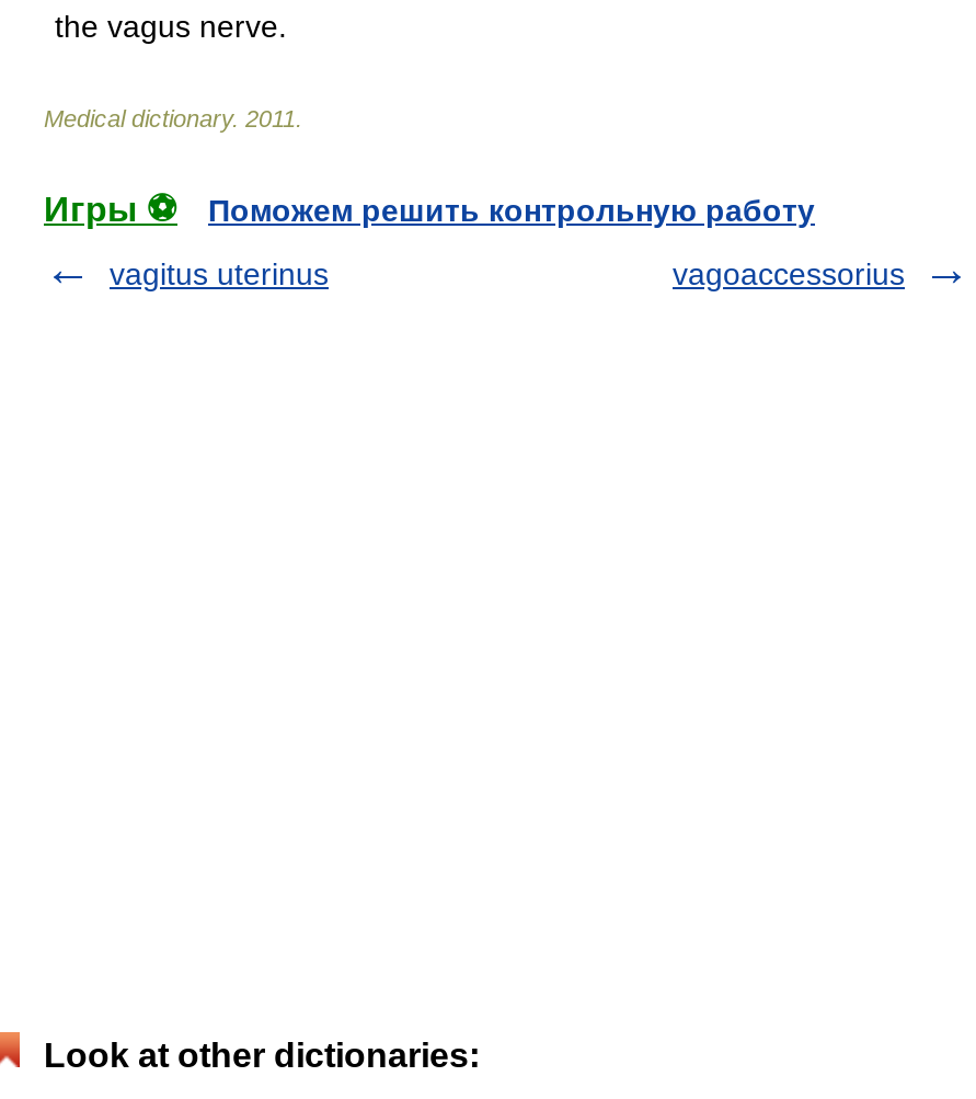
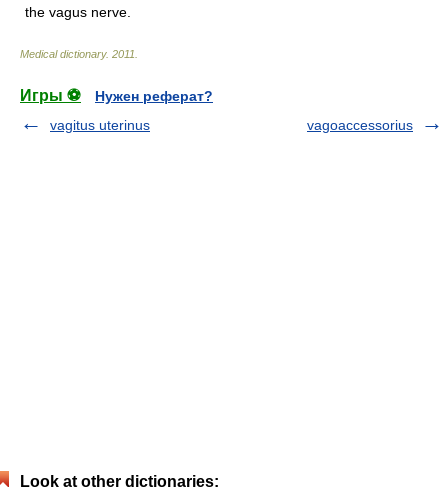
[208,193,815,228] Поможем решить контрольную работу -> [95,88,213,104] Нужен реферат?

